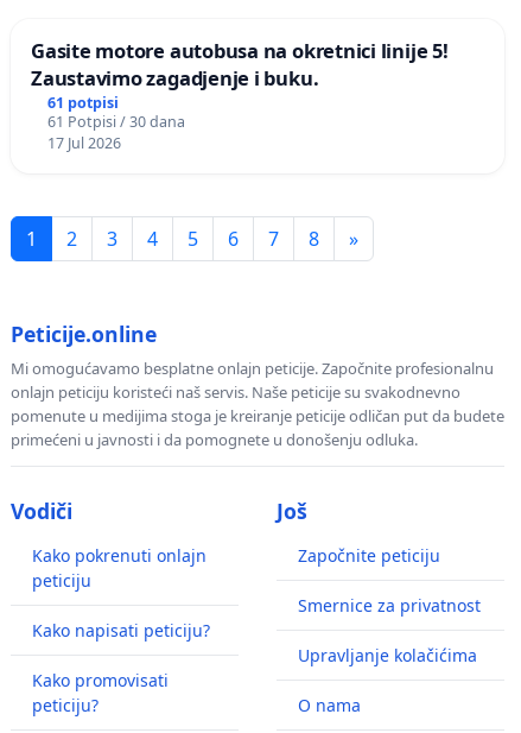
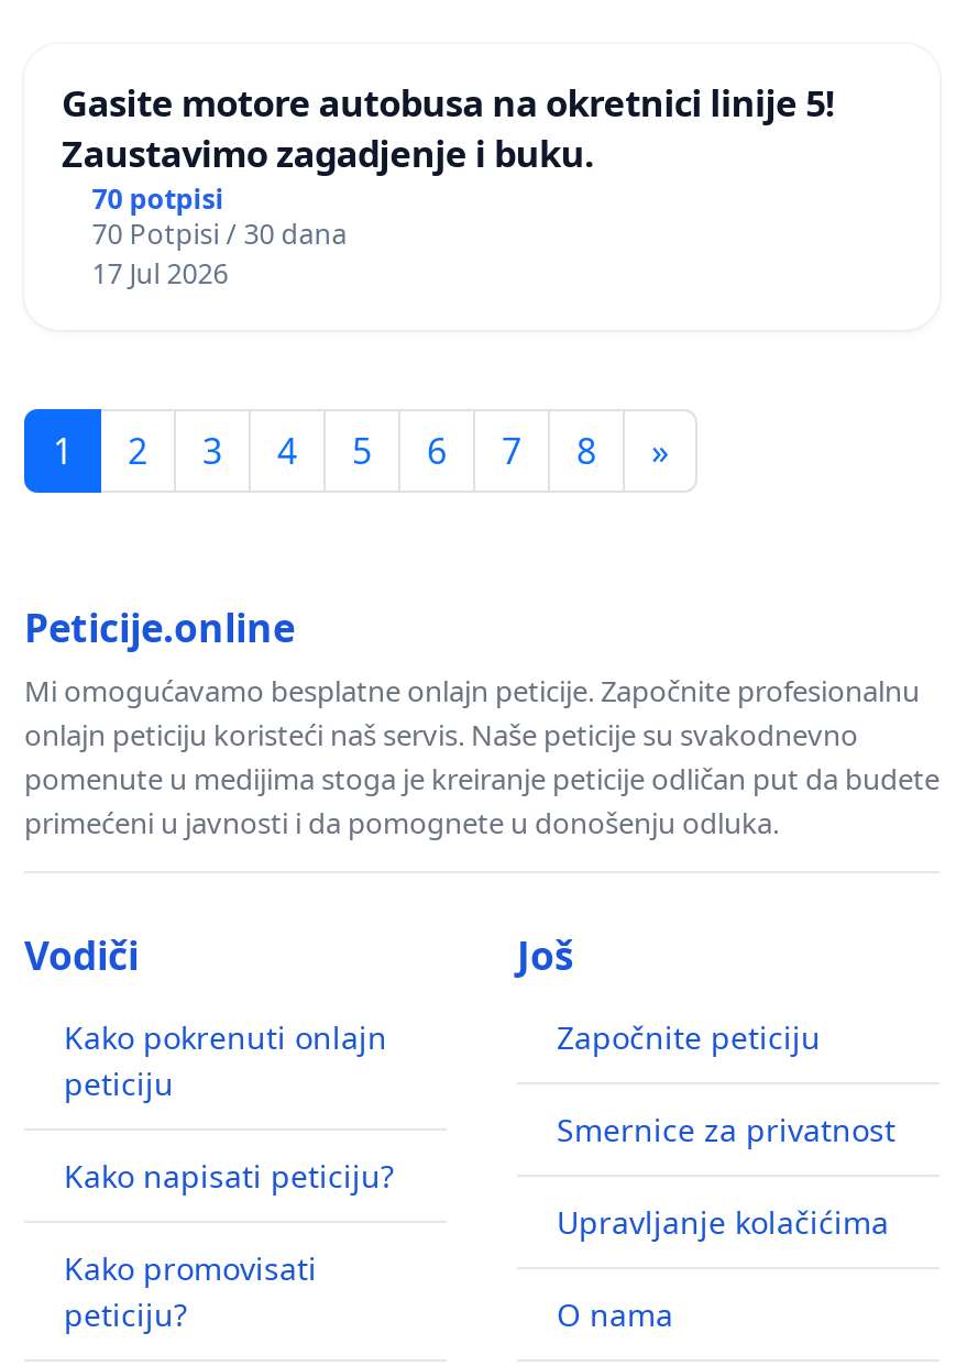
[47,93,118,113] 61 potpisi -> [92,180,224,218] 70 potpisi
[47,112,185,132] 61 Potpisi / 30 dana -> [92,216,347,253] 70 Potpisi / 30 dana

